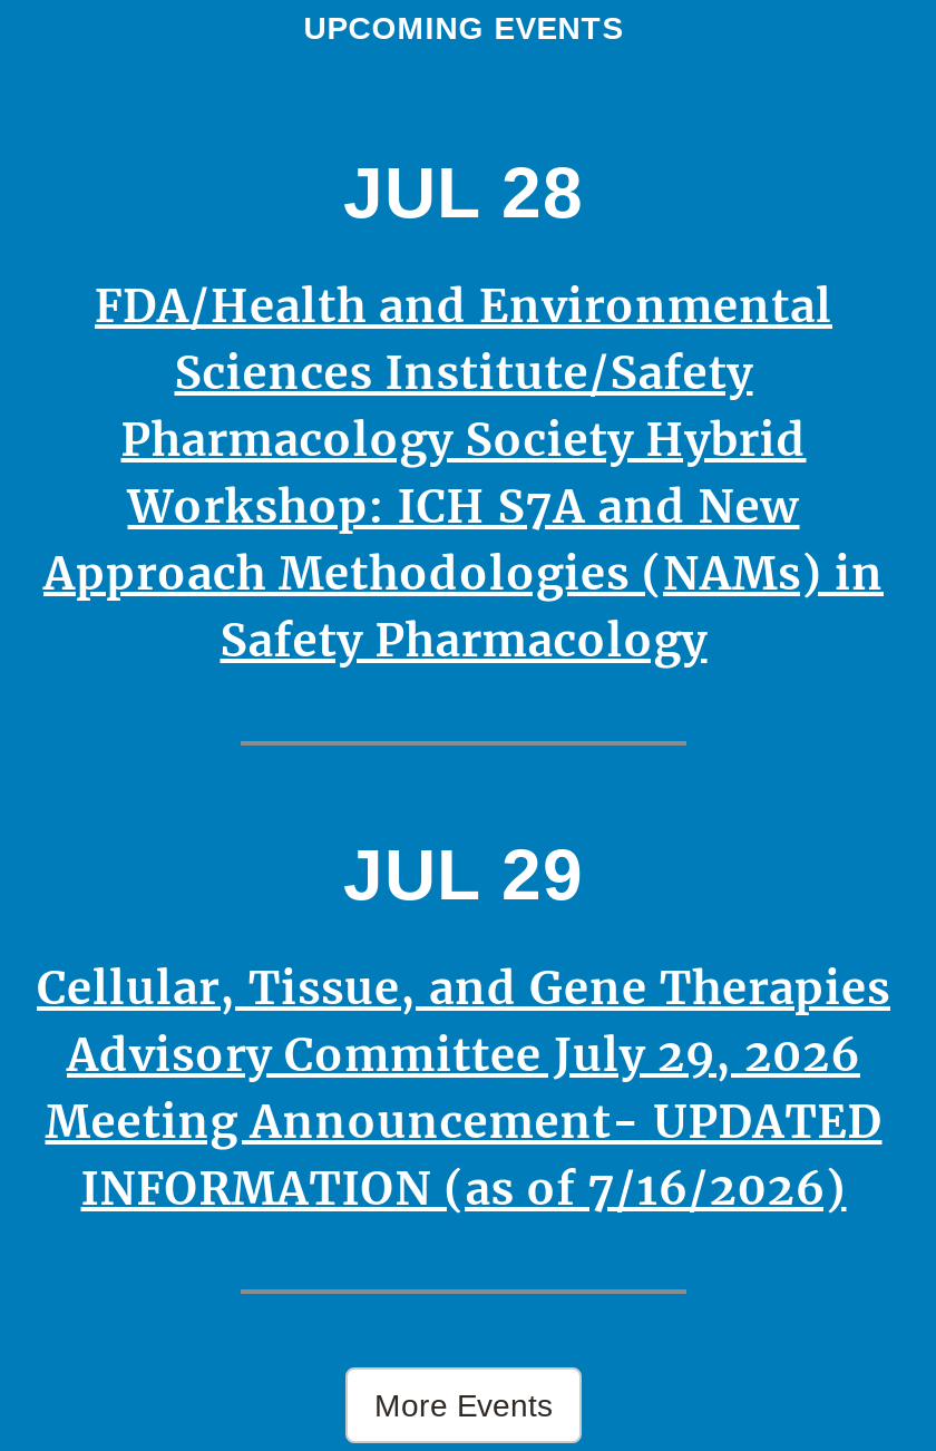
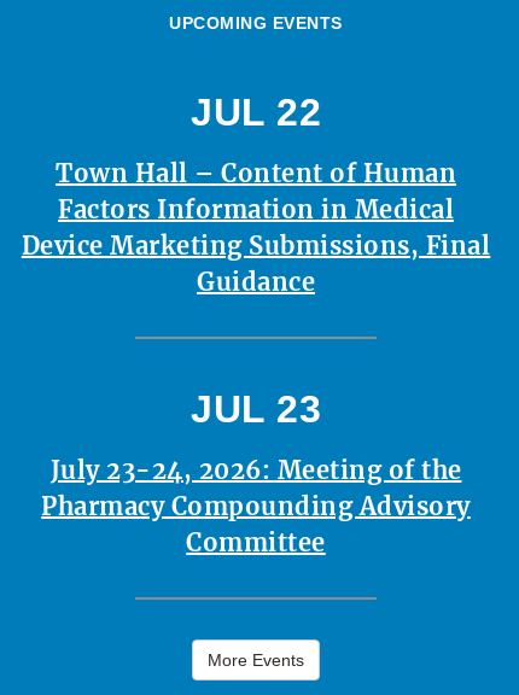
[343,153,584,234] JUL 28 -> [191,91,321,134] JUL 22
[43,278,884,668] FDA/Health and Environmental | Sciences Institute/Safety | Pharmacology Society Hybrid | Workshop: ICH S7A and New | Approach Methodologies (NAMs) in | Safety Pharmacology -> [21,158,490,297] Town Hall – Content of Human | Factors Information in Medical | Device Marketing Submissions, Final | Guidance
[343,835,584,916] JUL 29 -> [191,388,321,431] JUL 23
[37,960,890,1217] Cellular, Tissue, and Gene Therapies | Advisory Committee July 29, 2026 | Meeting Announcement- UPDATED | INFORMATION (as of 7/16/2026) -> [41,455,470,558] July 23-24, 2026: Meeting of the | Pharmacy Compounding Advisory | Committee

